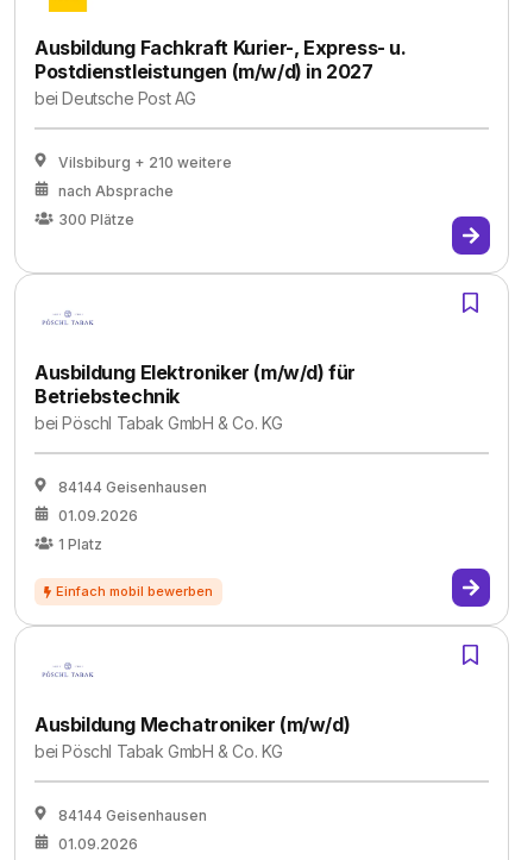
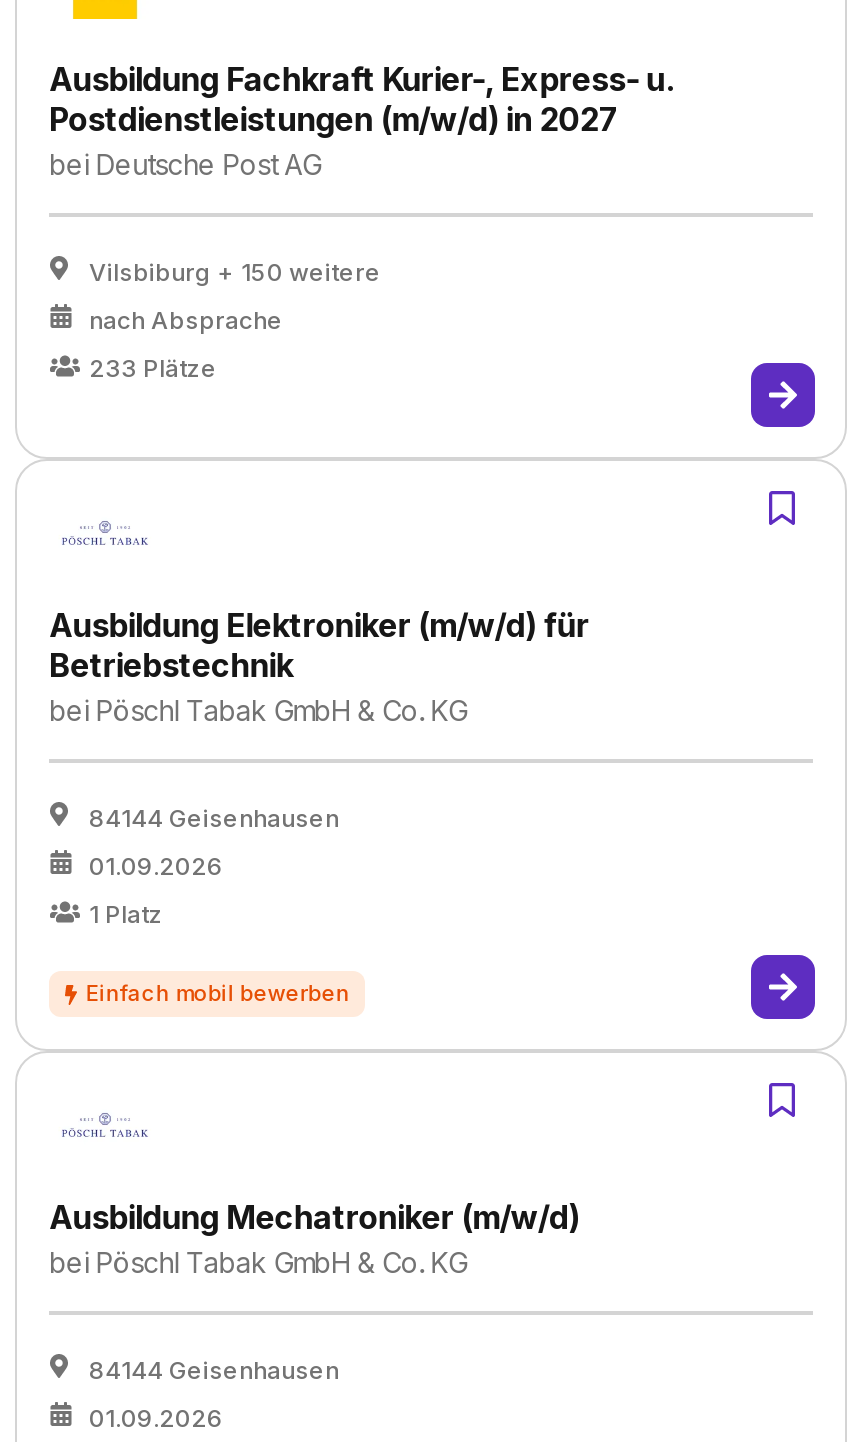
[58,153,232,171] Vilsbiburg + 210 weitere -> [89,257,381,287] Vilsbiburg + 150 weitere
[58,211,134,228] 300 Plätze -> [89,353,217,383] 233 Plätze

